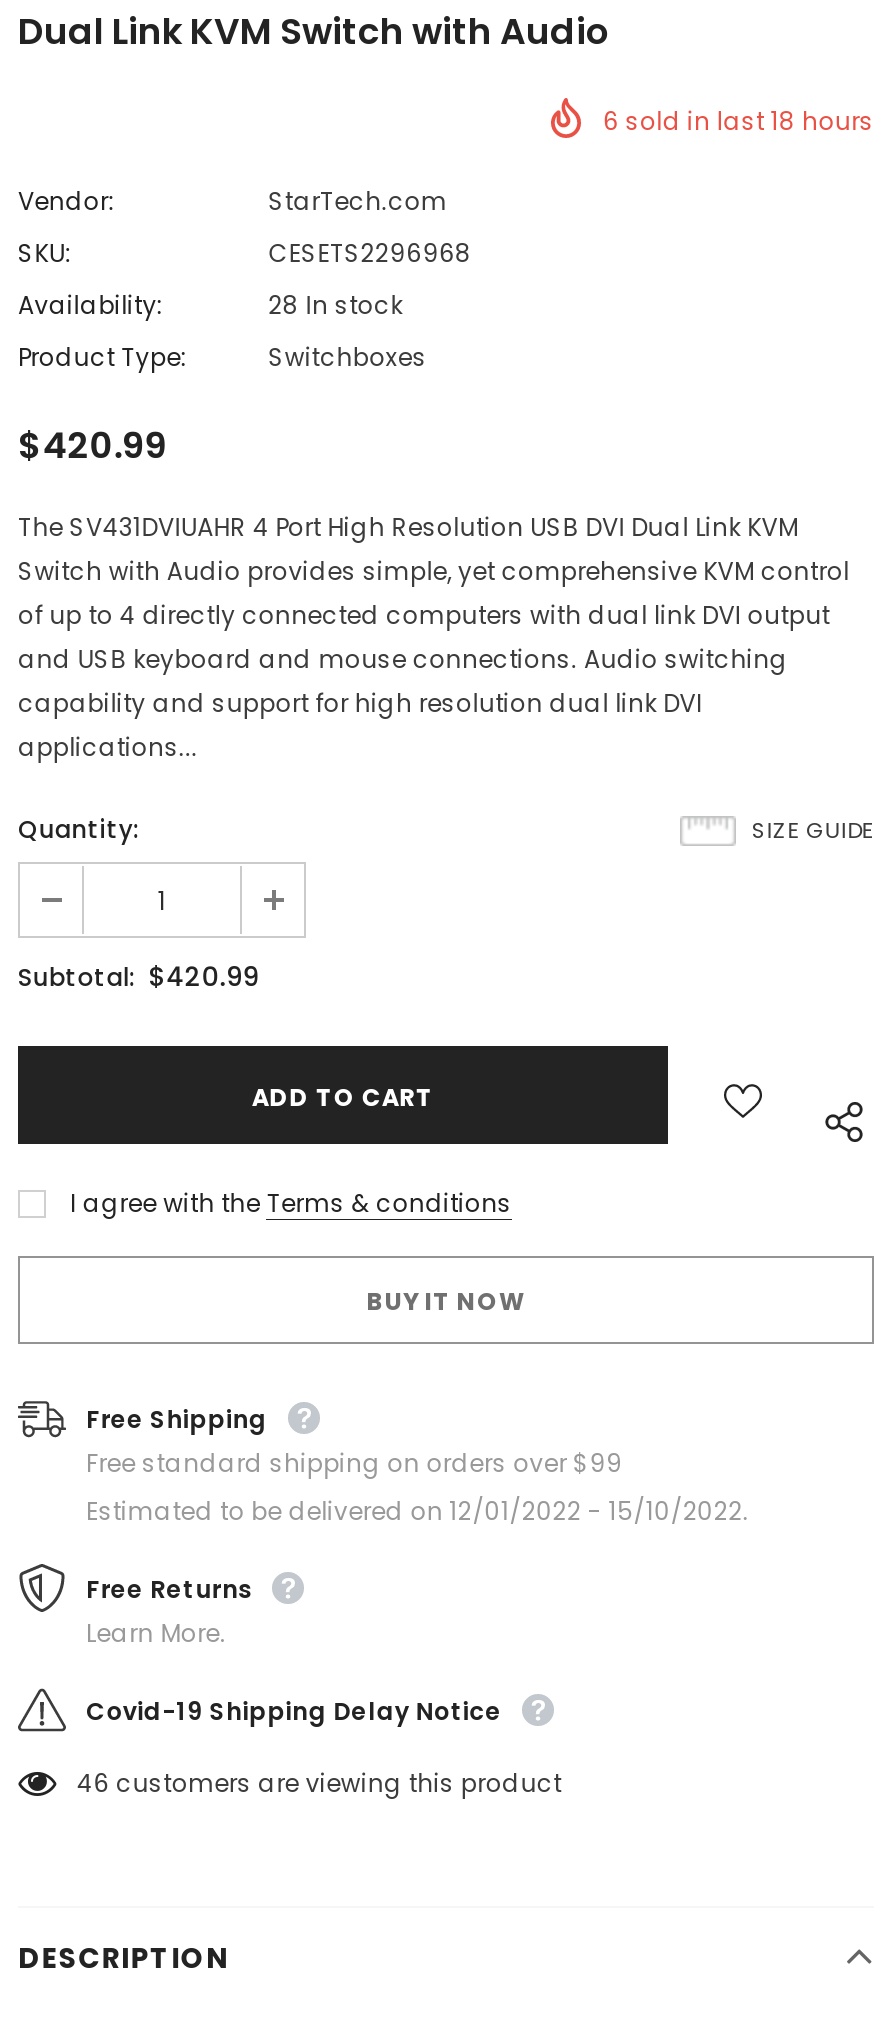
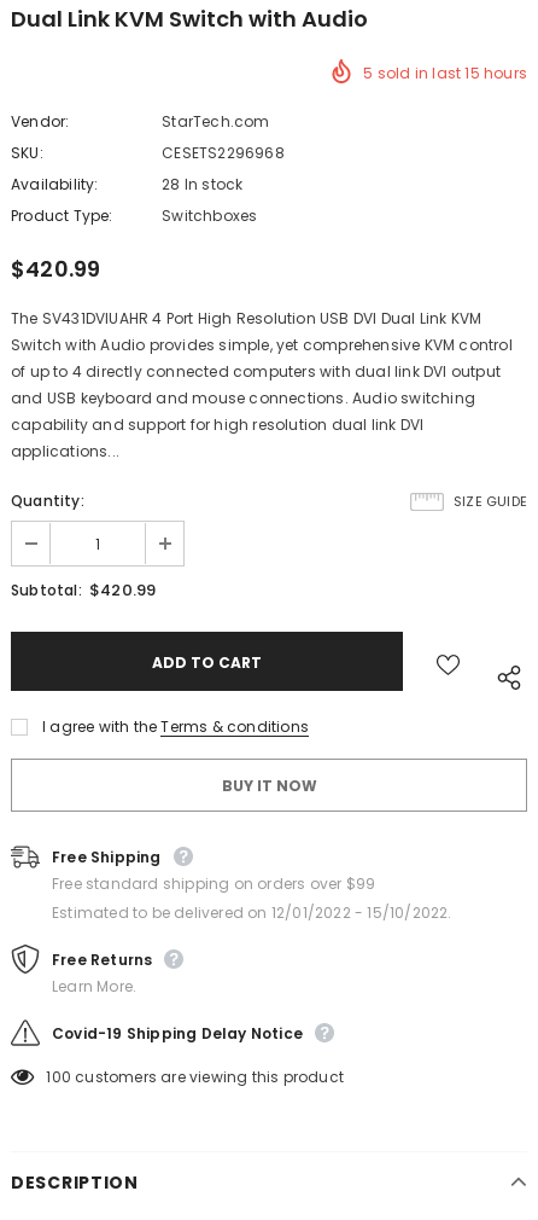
[603,104,874,138] 6 sold in last 18 hours -> [364,63,527,83] 5 sold in last 15 hours
[77,1766,562,1800] 46 customers are viewing this product -> [46,1067,344,1087] 100 customers are viewing this product

